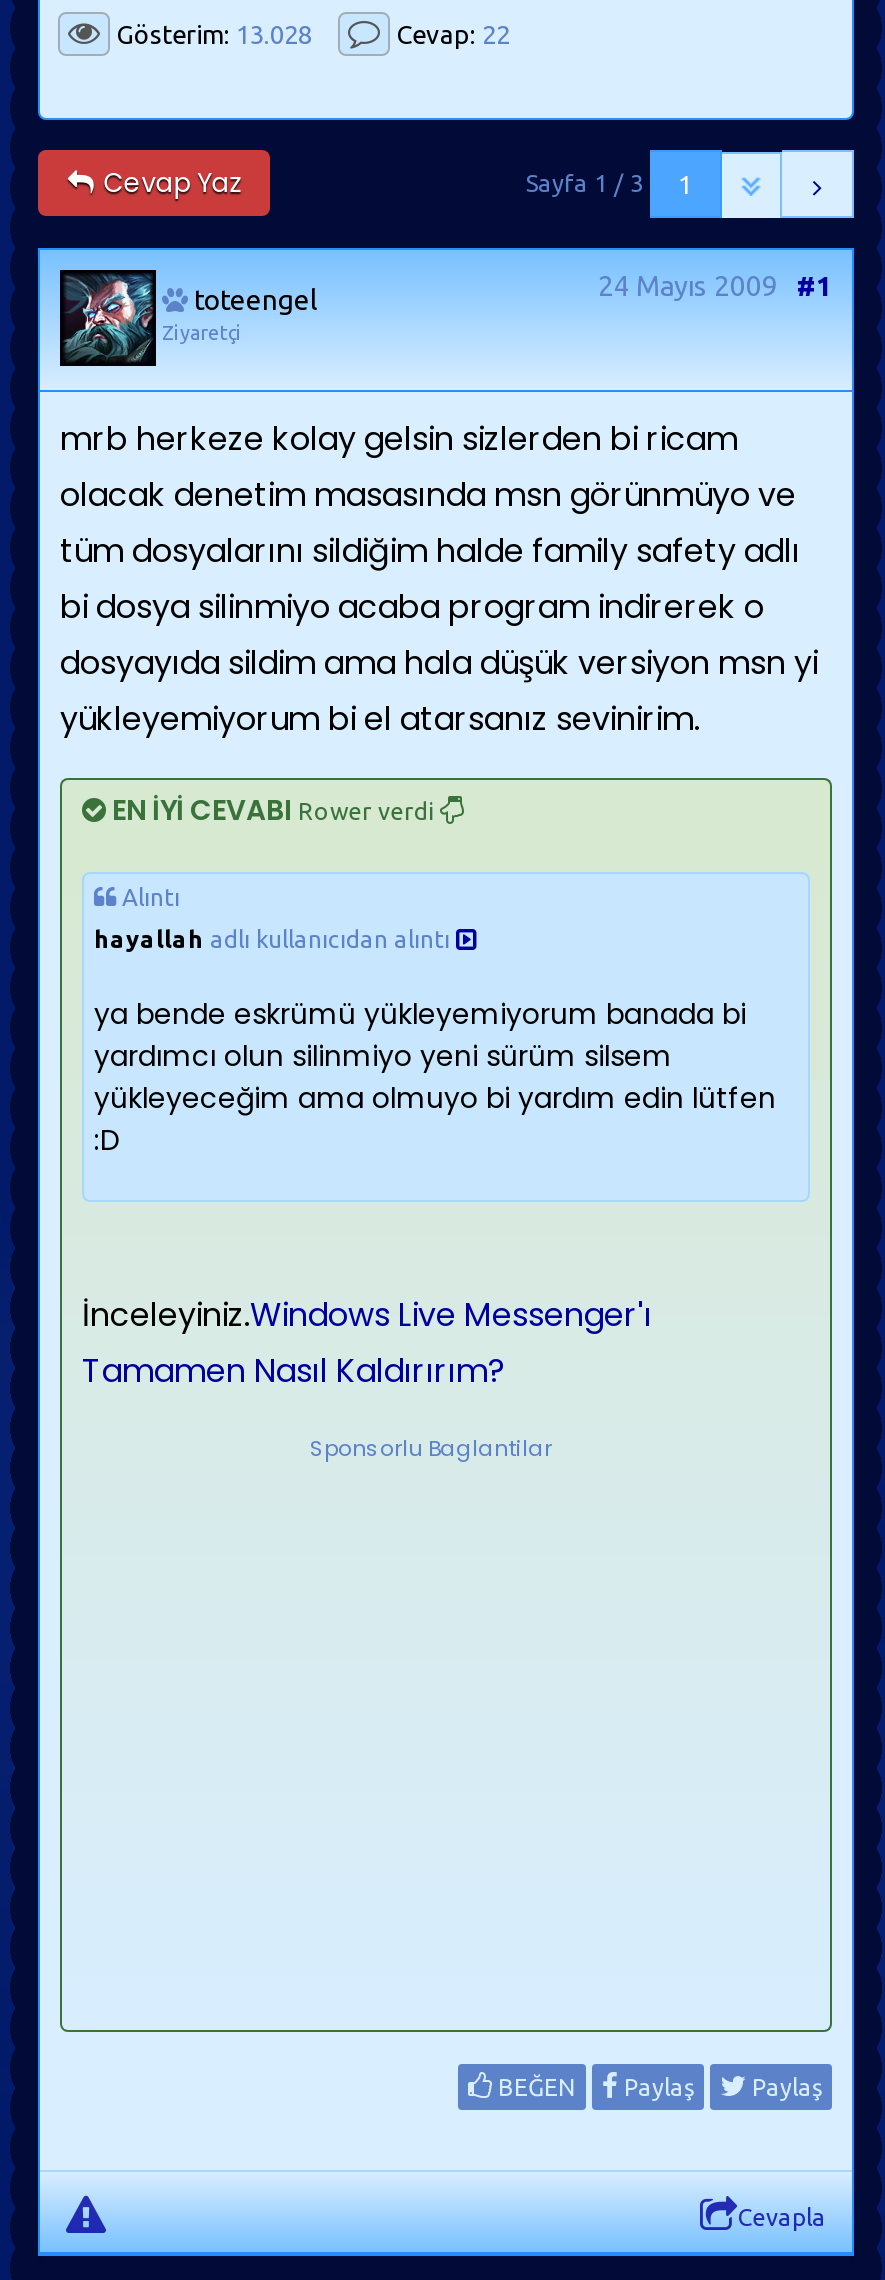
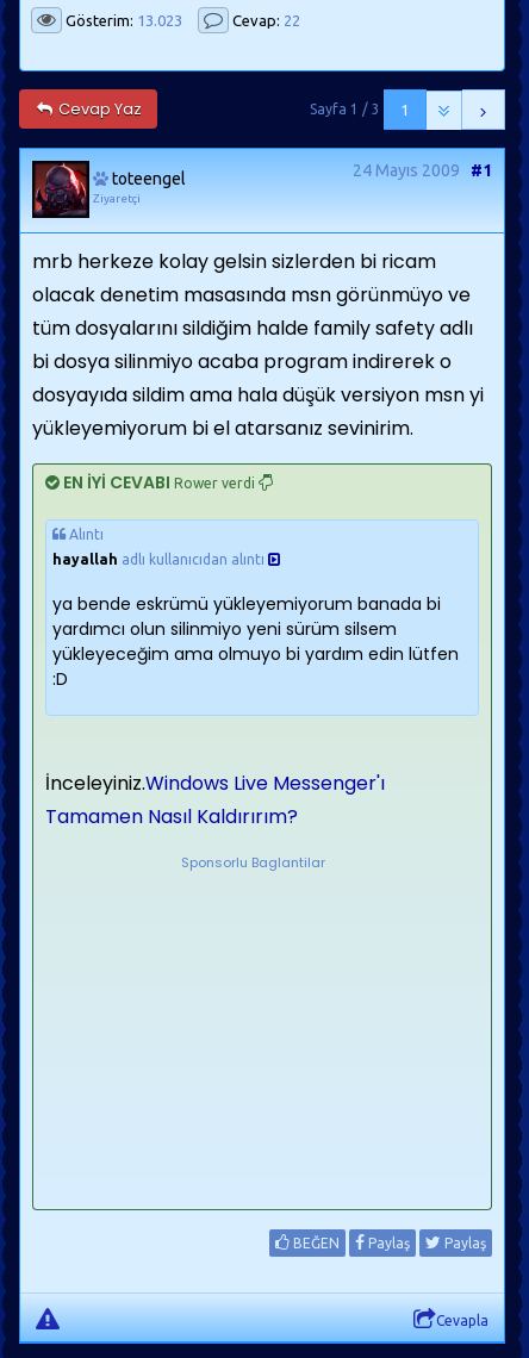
[110,20,312,48] Gösterim: 13.028 -> [62,12,182,29] Gösterim: 13.023
[62,274,154,360] [image] -> [33,163,88,214] [image]

